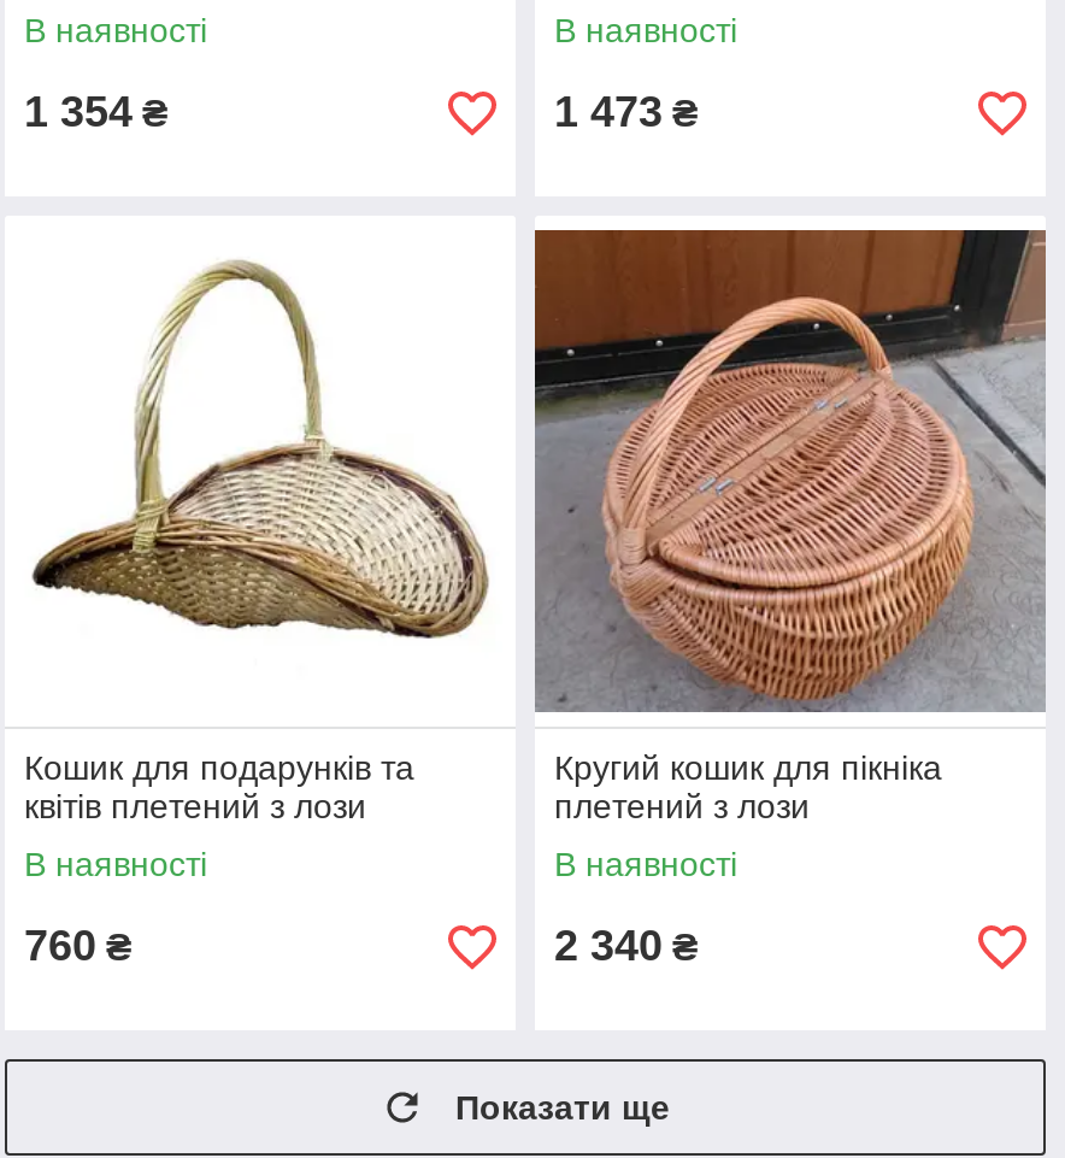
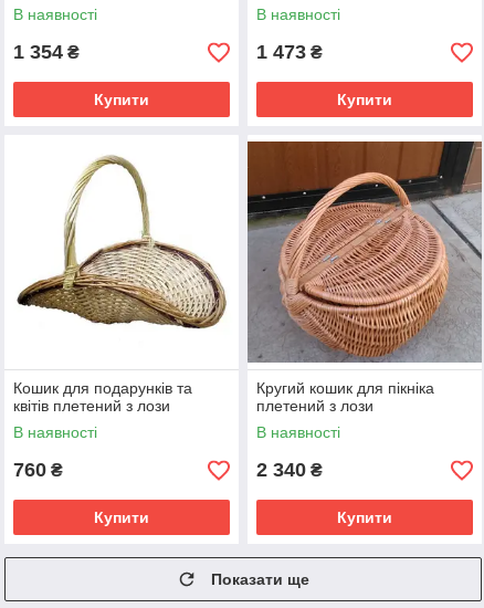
none -> [94,91,149,108] Купити
none -> [337,91,392,108] Купити
none -> [94,509,149,526] Купити
none -> [337,509,392,526] Купити

